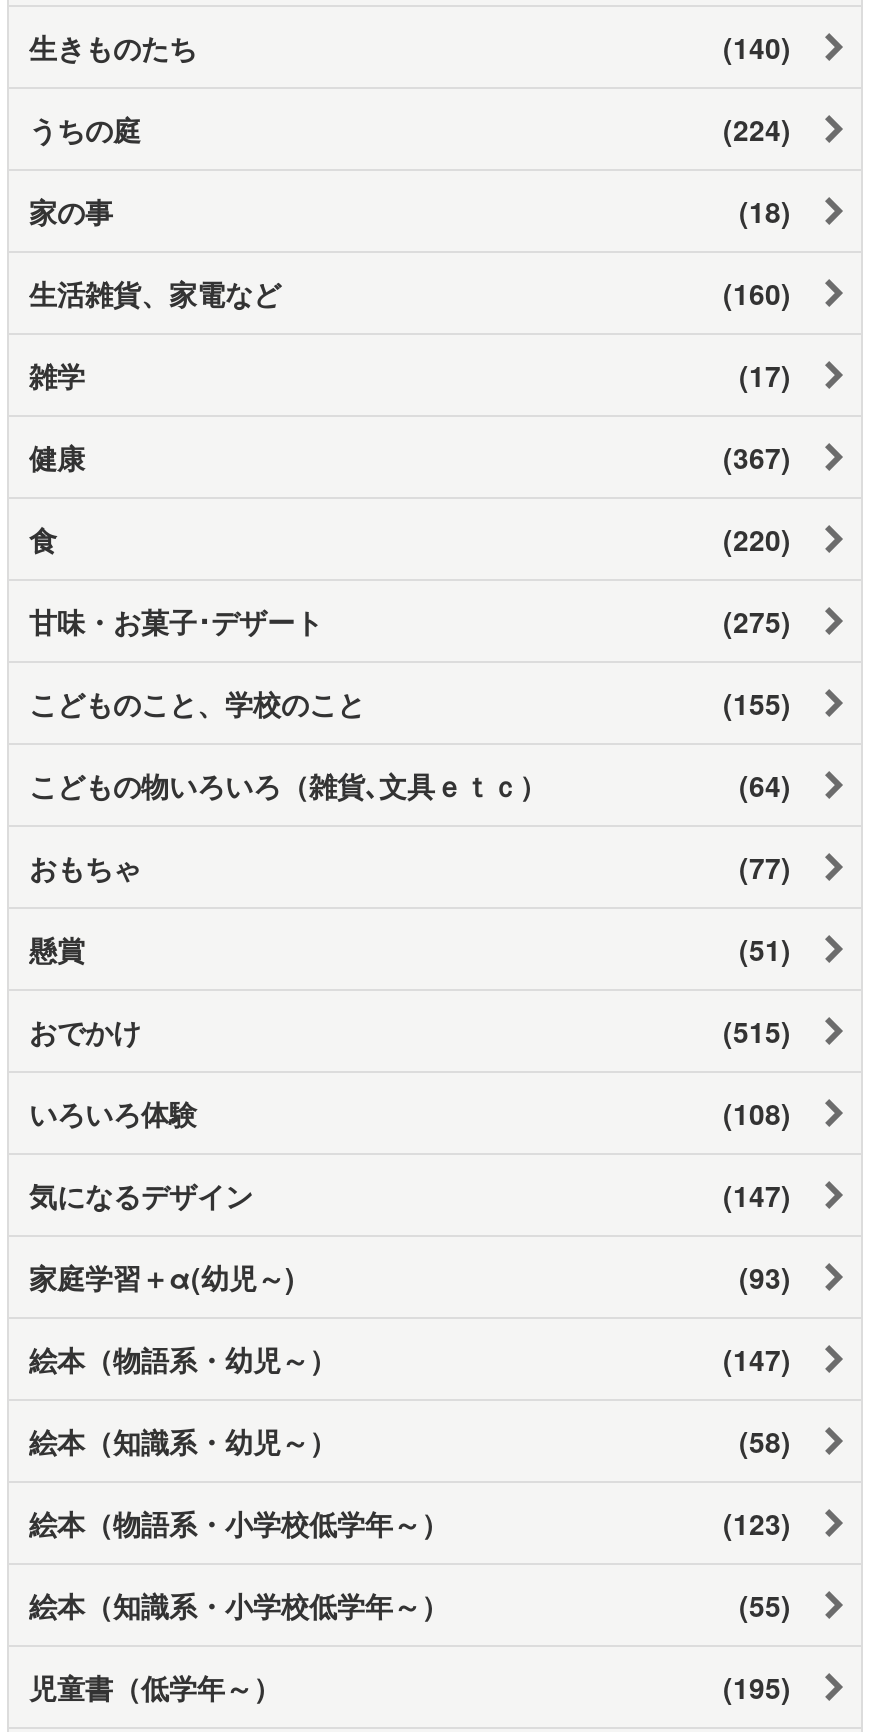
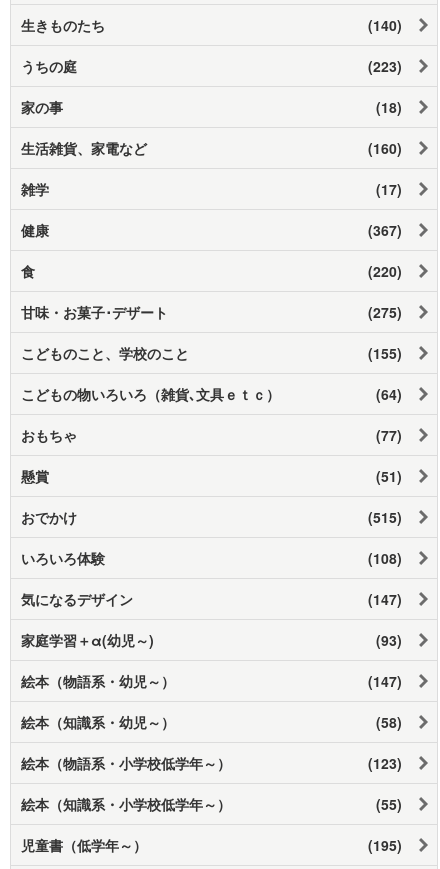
[723,109,791,149] (224) -> [368,56,402,76] (223)

